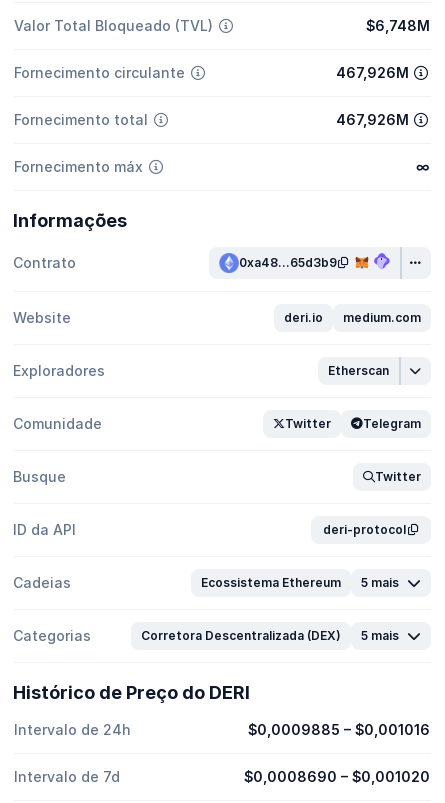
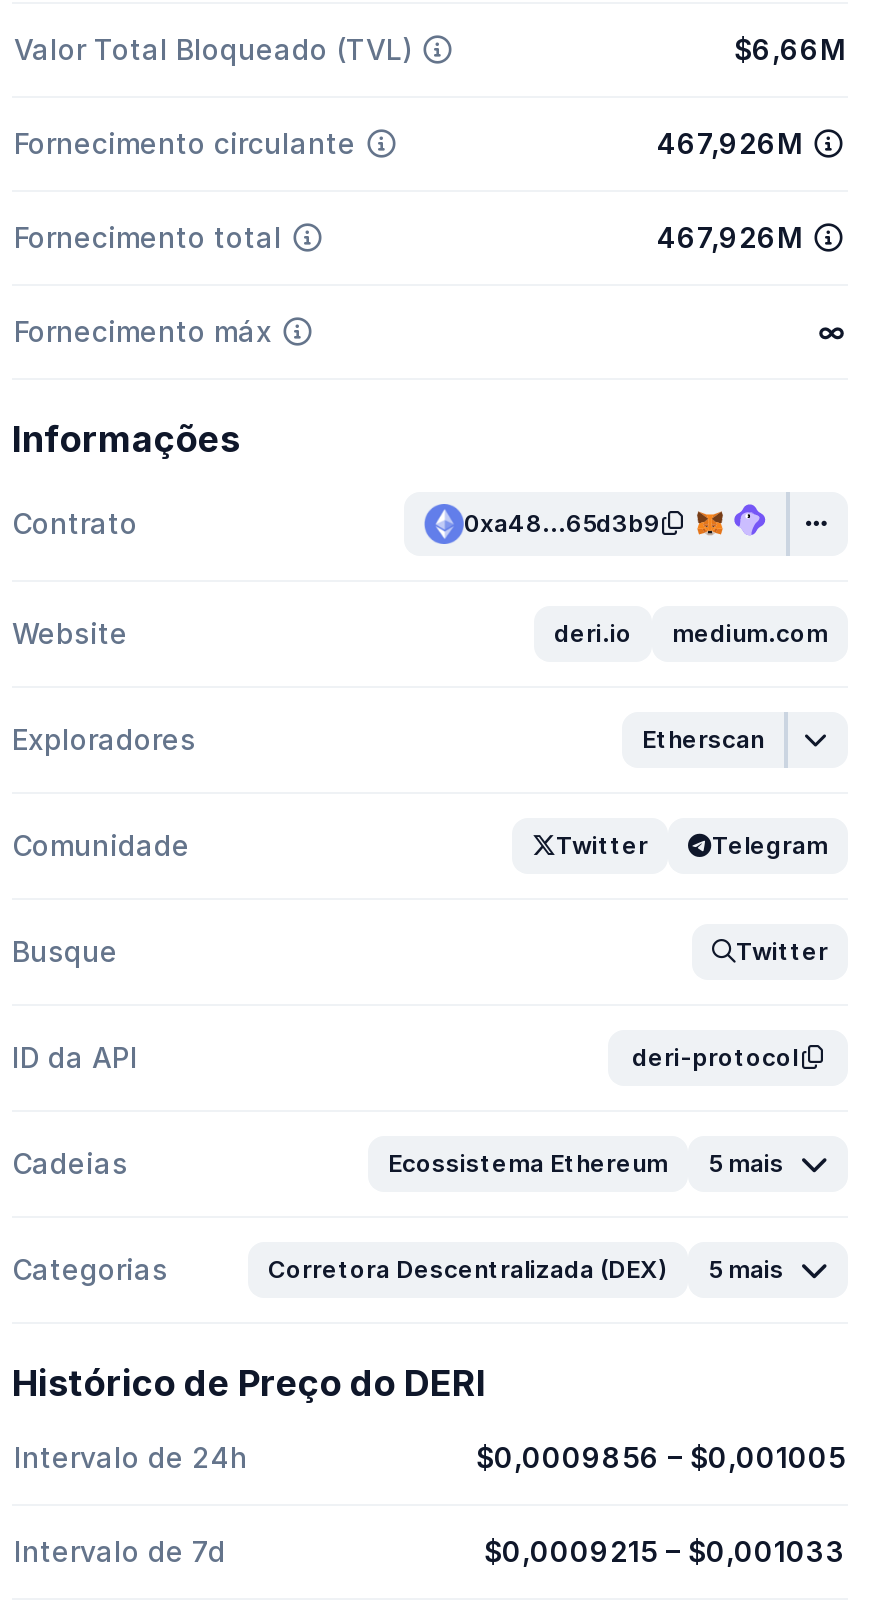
[366,17,430,34] $6,748M -> [734,32,846,66] $6,66M
[248,721,430,738] $0,0009885 – $0,001016 -> [476,1440,846,1474] $0,0009856 – $0,001005
[244,768,430,785] $0,0008690 – $0,001020 -> [484,1534,846,1568] $0,0009215 – $0,001033

